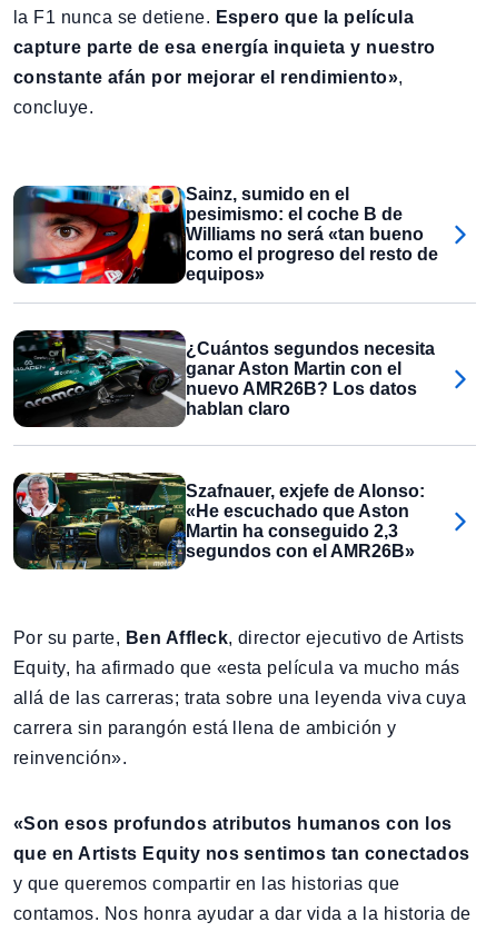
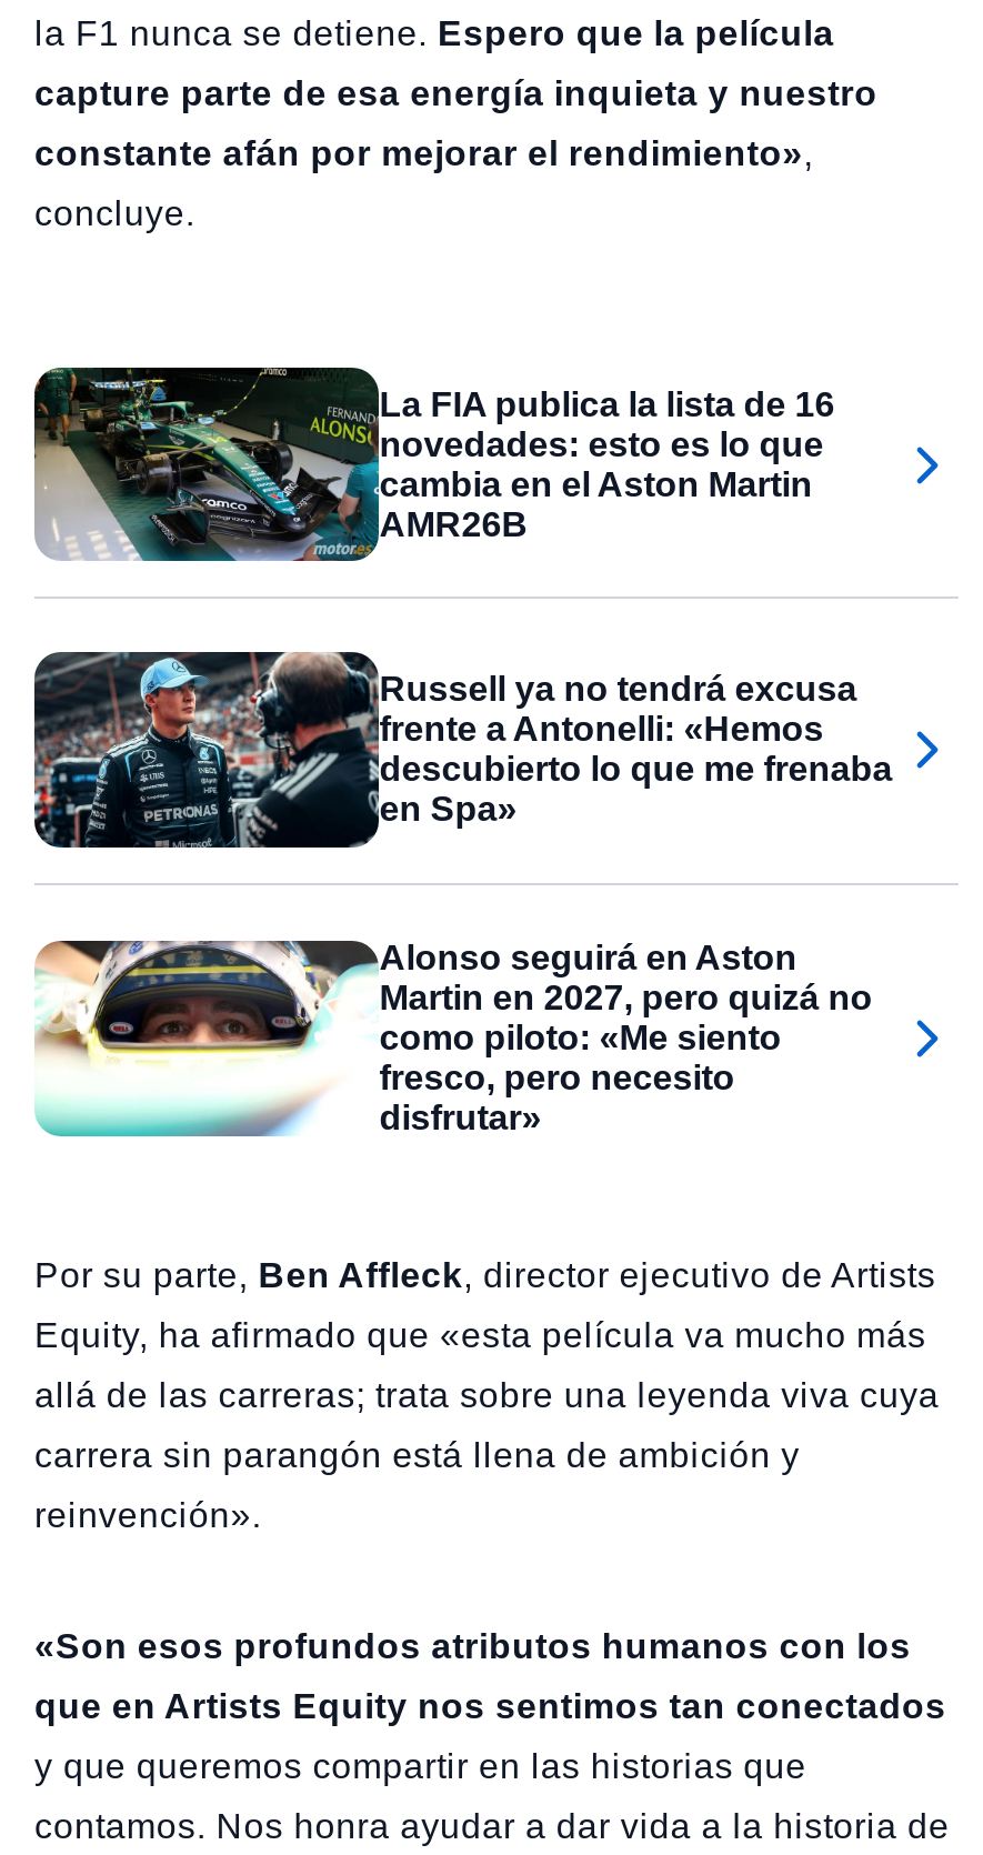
[13,185,438,285] [image] | Sainz, sumido en el | pesimismo: el coche B de | Williams no será «tan bueno | como el progreso del resto de | equipos» -> [34,365,835,565] [image] | La FIA publica la lista de 16 | novedades: esto es lo que | cambia en el Aston Martin | AMR26B
[12,327,435,428] [image] | ¿Cuántos segundos necesita | ganar Aston Martin con el | nuevo AMR26B? Los datos | hablan claro -> [32,650,892,852] [image] | Russell ya no tendrá excusa | frente a Antonelli: «Hemos | descubierto lo que me frenaba | en Spa»
[12,472,425,571] [image] | Szafnauer, exjefe de Alonso: | «He escuchado que Aston | Martin ha conseguido 2,3 | segundos con el AMR26B» -> [34,938,872,1139] [image] | Alonso seguirá en Aston | Martin en 2027, pero quizá no | como piloto: «Me siento | fresco, pero necesito | disfrutar»

